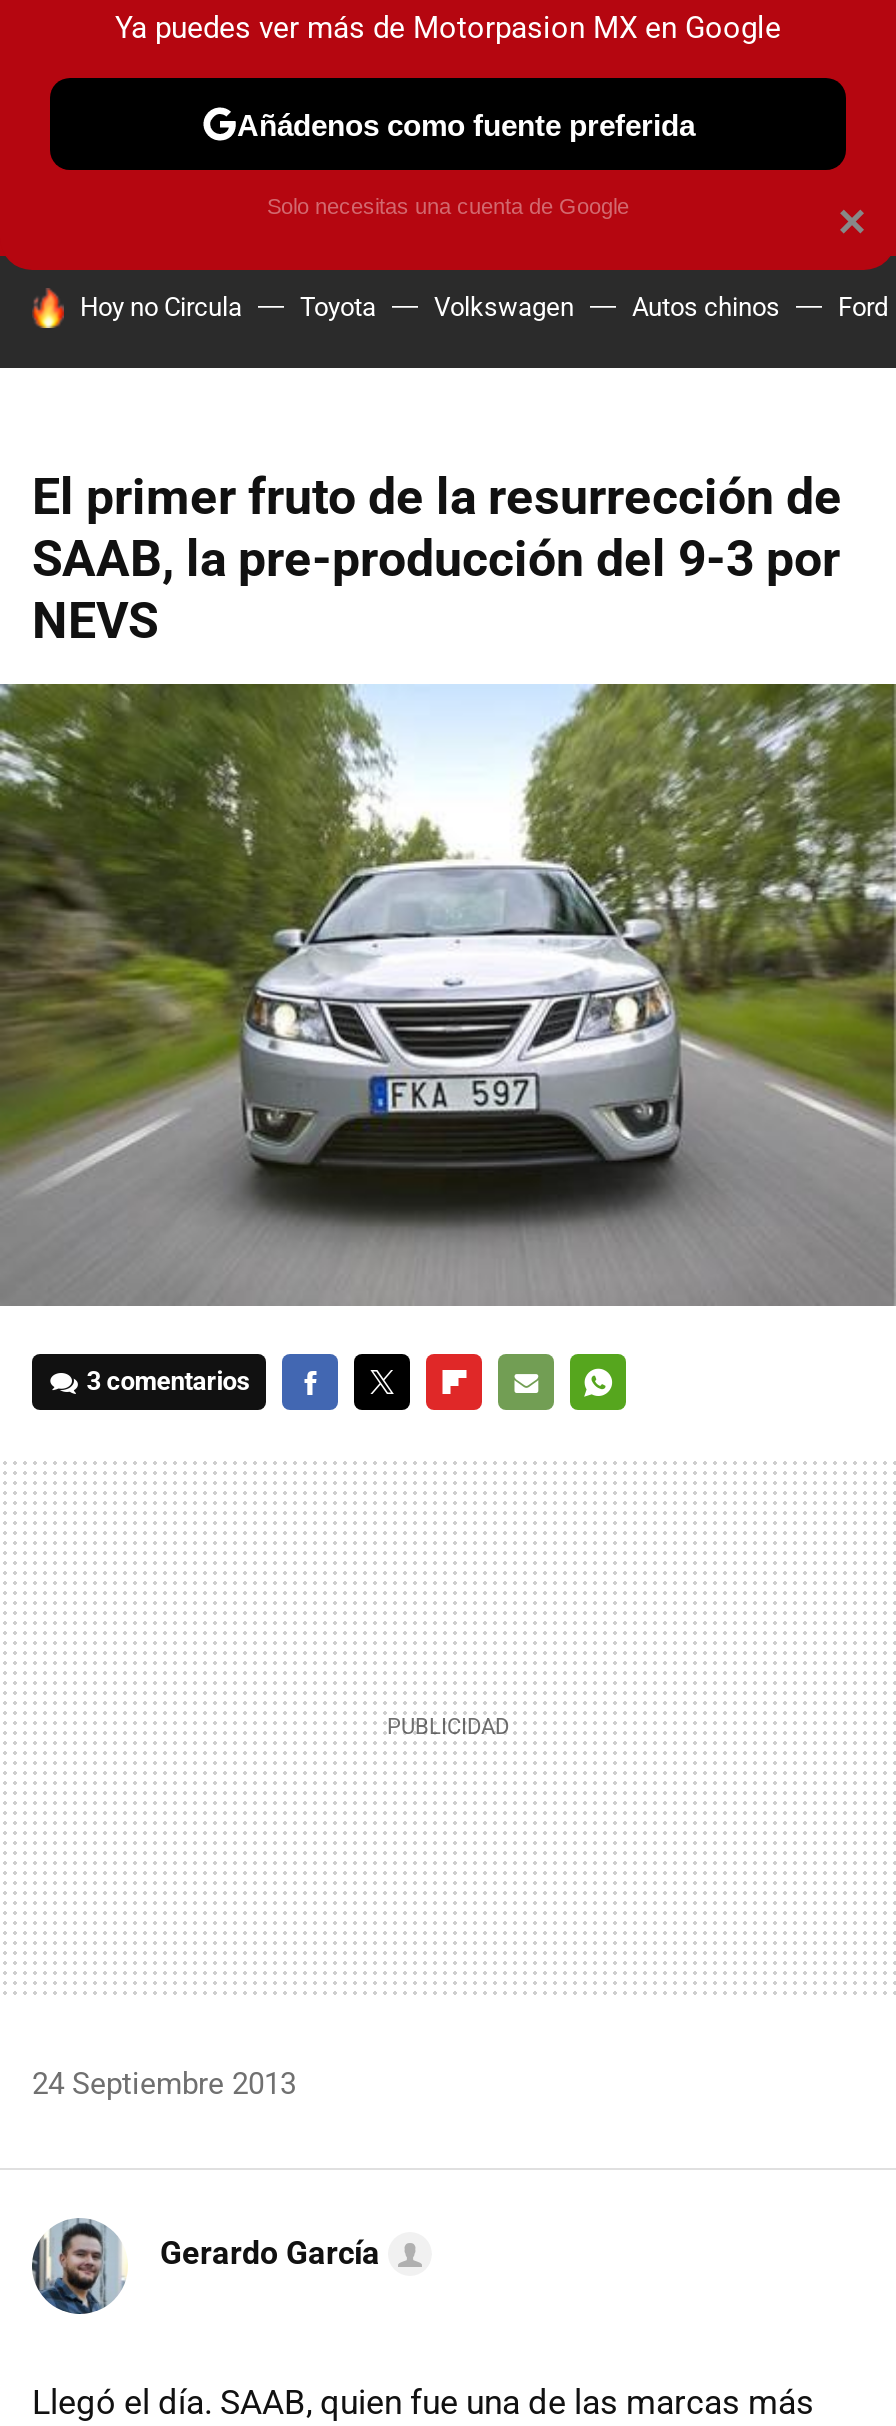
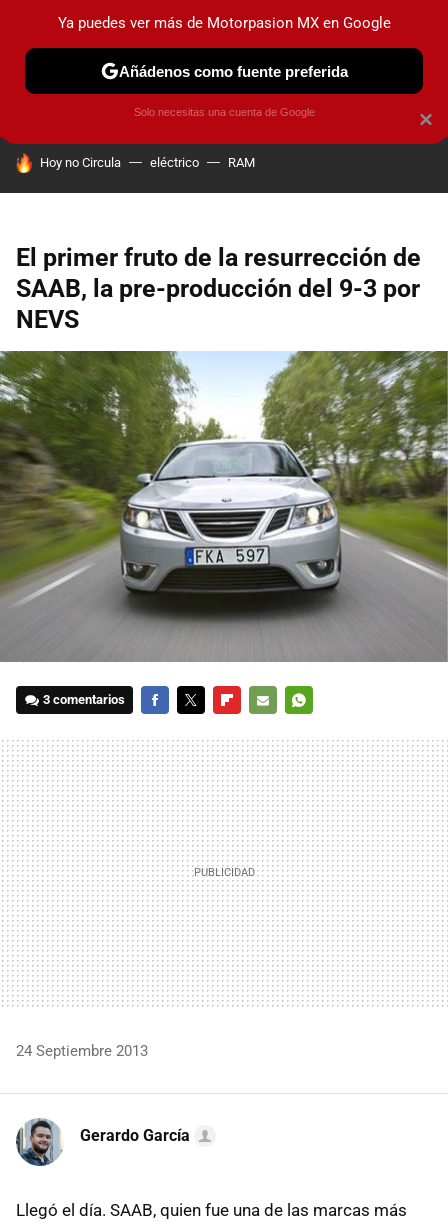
[300,292,888,322] Toyota | Volkswagen | Autos chinos | Ford -> [150,155,255,170] eléctrico | RAM

